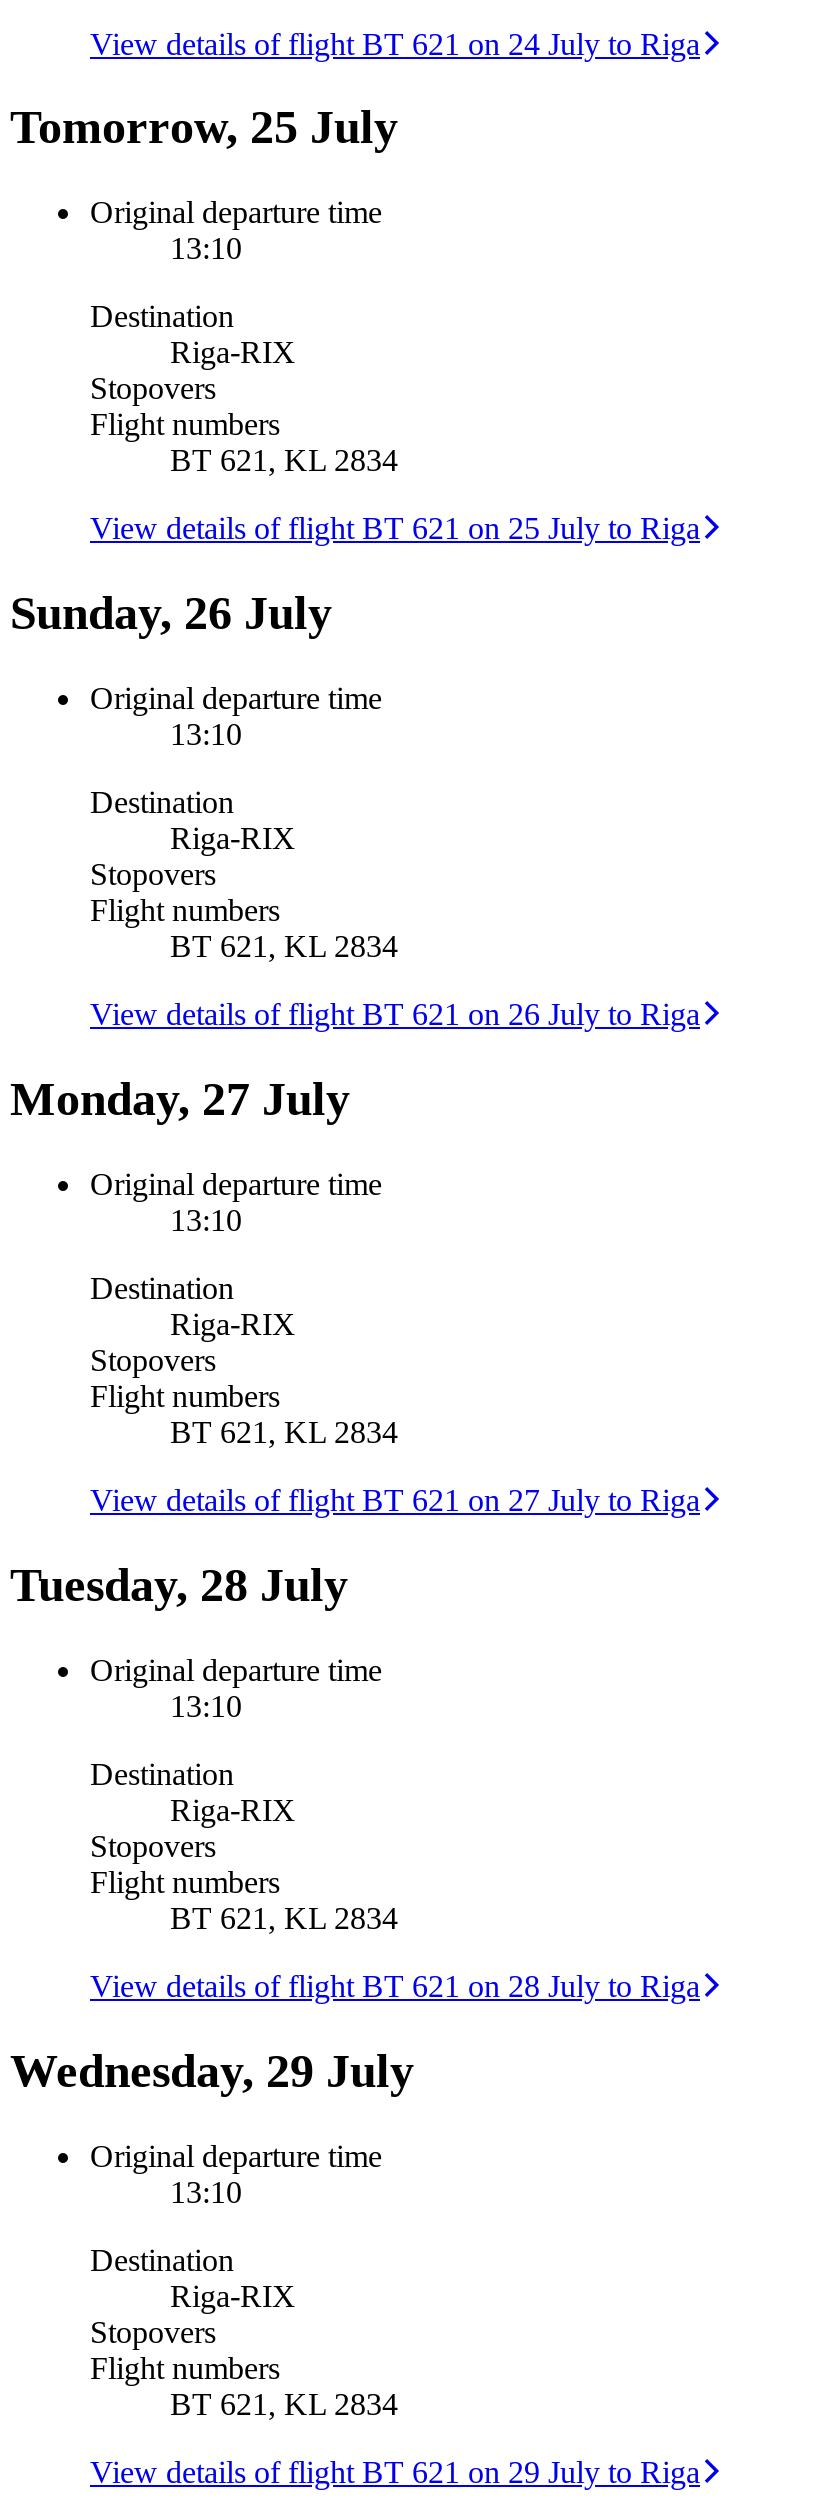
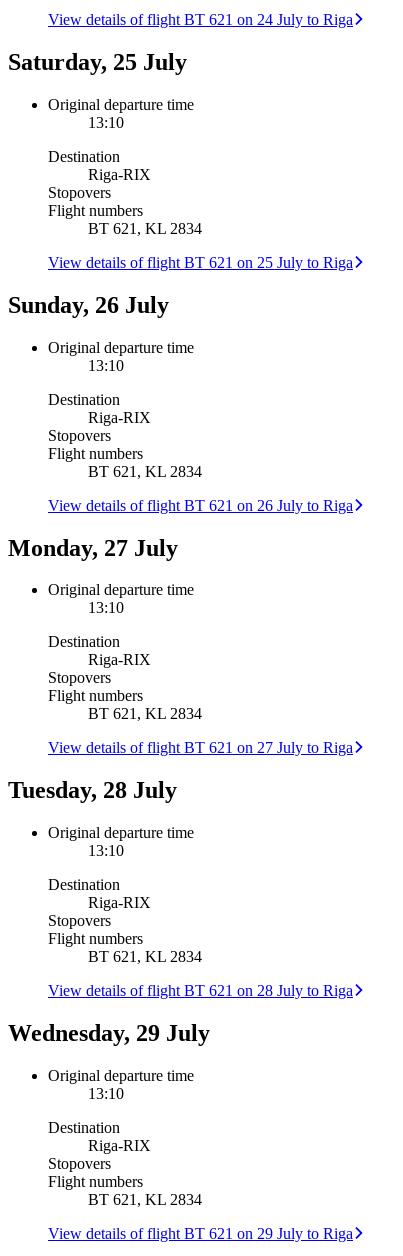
[10,102,398,154] Tomorrow, 25 July -> [8,49,187,75] Saturday, 25 July

